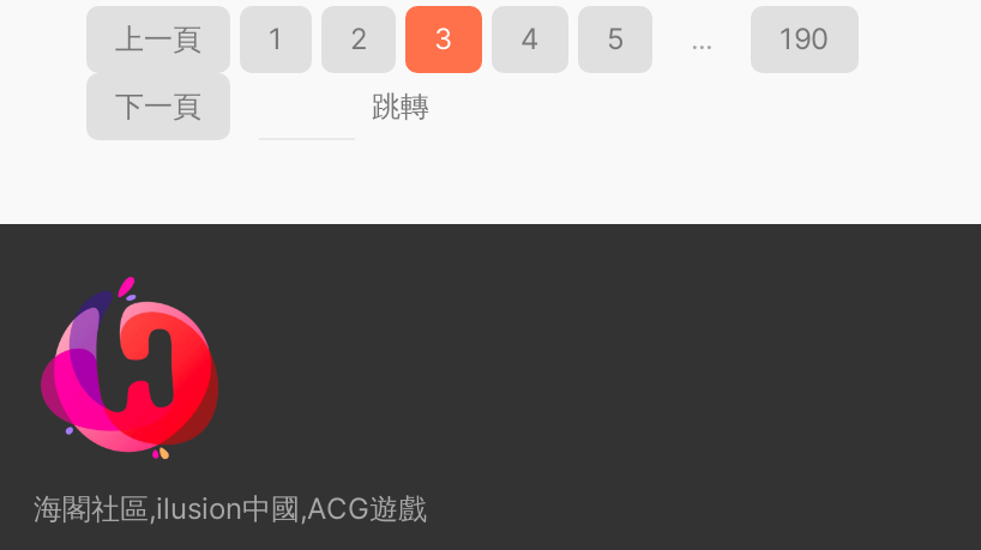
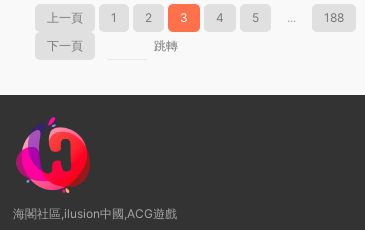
[780,20,830,56] 190 -> [324,10,344,25] 188

